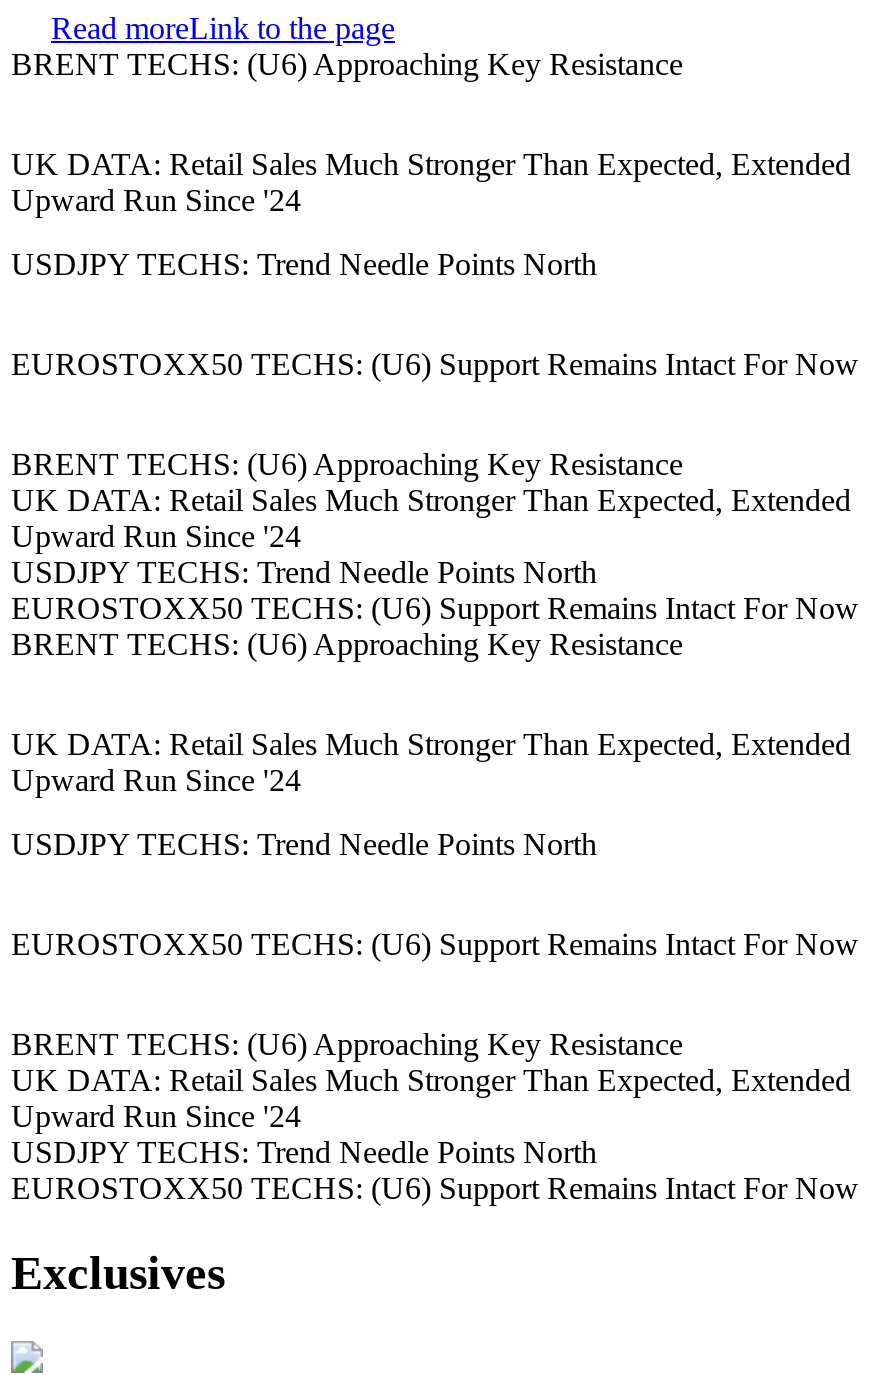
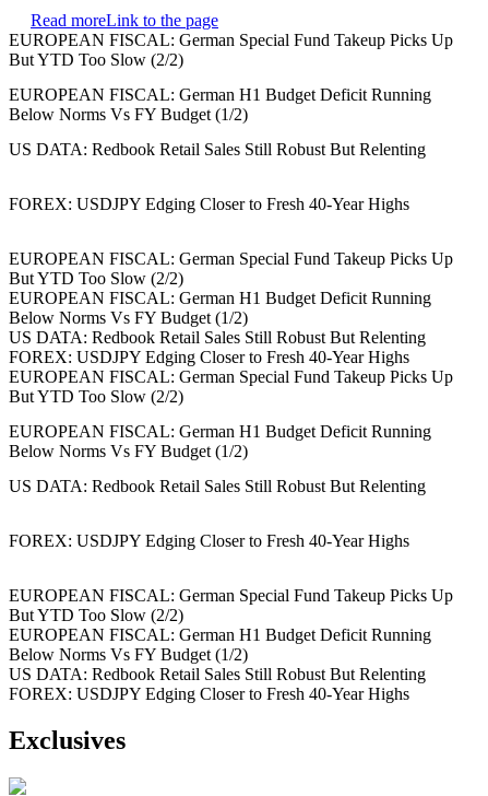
[11,47,683,81] BRENT TECHS: (U6) Approaching Key Resistance -> [9,31,453,69] EUROPEAN FISCAL: German Special Fund Takeup Picks Up | But YTD Too Slow (2/2)
[11,147,851,217] UK DATA: Retail Sales Much Stronger Than Expected, Extended | Upward Run Since '24 -> [9,86,431,124] EUROPEAN FISCAL: German H1 Budget Deficit Running | Below Norms Vs FY Budget (1/2)
[11,247,597,281] USDJPY TECHS: Trend Needle Points North -> [9,140,426,159] US DATA: Redbook Retail Sales Still Robust But Relenting
[11,347,859,381] EUROSTOXX50 TECHS: (U6) Support Remains Intact For Now -> [9,195,409,213] FOREX: USDJPY Edging Closer to Fresh 40-Year Highs
[11,447,859,661] BRENT TECHS: (U6) Approaching Key Resistance | UK DATA: Retail Sales Much Stronger Than Expected, Extended | Upward Run Since '24 | USDJPY TECHS: Trend Needle Points North | EUROSTOXX50 TECHS: (U6) Support Remains Intact For Now | BRENT TECHS: (U6) Approaching Key Resistance -> [9,250,453,406] EUROPEAN FISCAL: German Special Fund Takeup Picks Up | But YTD Too Slow (2/2) | EUROPEAN FISCAL: German H1 Budget Deficit Running | Below Norms Vs FY Budget (1/2) | US DATA: Redbook Retail Sales Still Robust But Relenting | FOREX: USDJPY Edging Closer to Fresh 40-Year Highs | EUROPEAN FISCAL: German Special Fund Takeup Picks Up | But YTD Too Slow (2/2)
[11,727,851,797] UK DATA: Retail Sales Much Stronger Than Expected, Extended | Upward Run Since '24 -> [9,422,431,461] EUROPEAN FISCAL: German H1 Budget Deficit Running | Below Norms Vs FY Budget (1/2)
[11,827,597,861] USDJPY TECHS: Trend Needle Points North -> [9,477,426,496] US DATA: Redbook Retail Sales Still Robust But Relenting
[11,927,859,961] EUROSTOXX50 TECHS: (U6) Support Remains Intact For Now -> [9,532,409,550] FOREX: USDJPY Edging Closer to Fresh 40-Year Highs
[11,1027,859,1205] BRENT TECHS: (U6) Approaching Key Resistance | UK DATA: Retail Sales Much Stronger Than Expected, Extended | Upward Run Since '24 | USDJPY TECHS: Trend Needle Points North | EUROSTOXX50 TECHS: (U6) Support Remains Intact For Now -> [9,586,453,703] EUROPEAN FISCAL: German Special Fund Takeup Picks Up | But YTD Too Slow (2/2) | EUROPEAN FISCAL: German H1 Budget Deficit Running | Below Norms Vs FY Budget (1/2) | US DATA: Redbook Retail Sales Still Robust But Relenting | FOREX: USDJPY Edging Closer to Fresh 40-Year Highs

